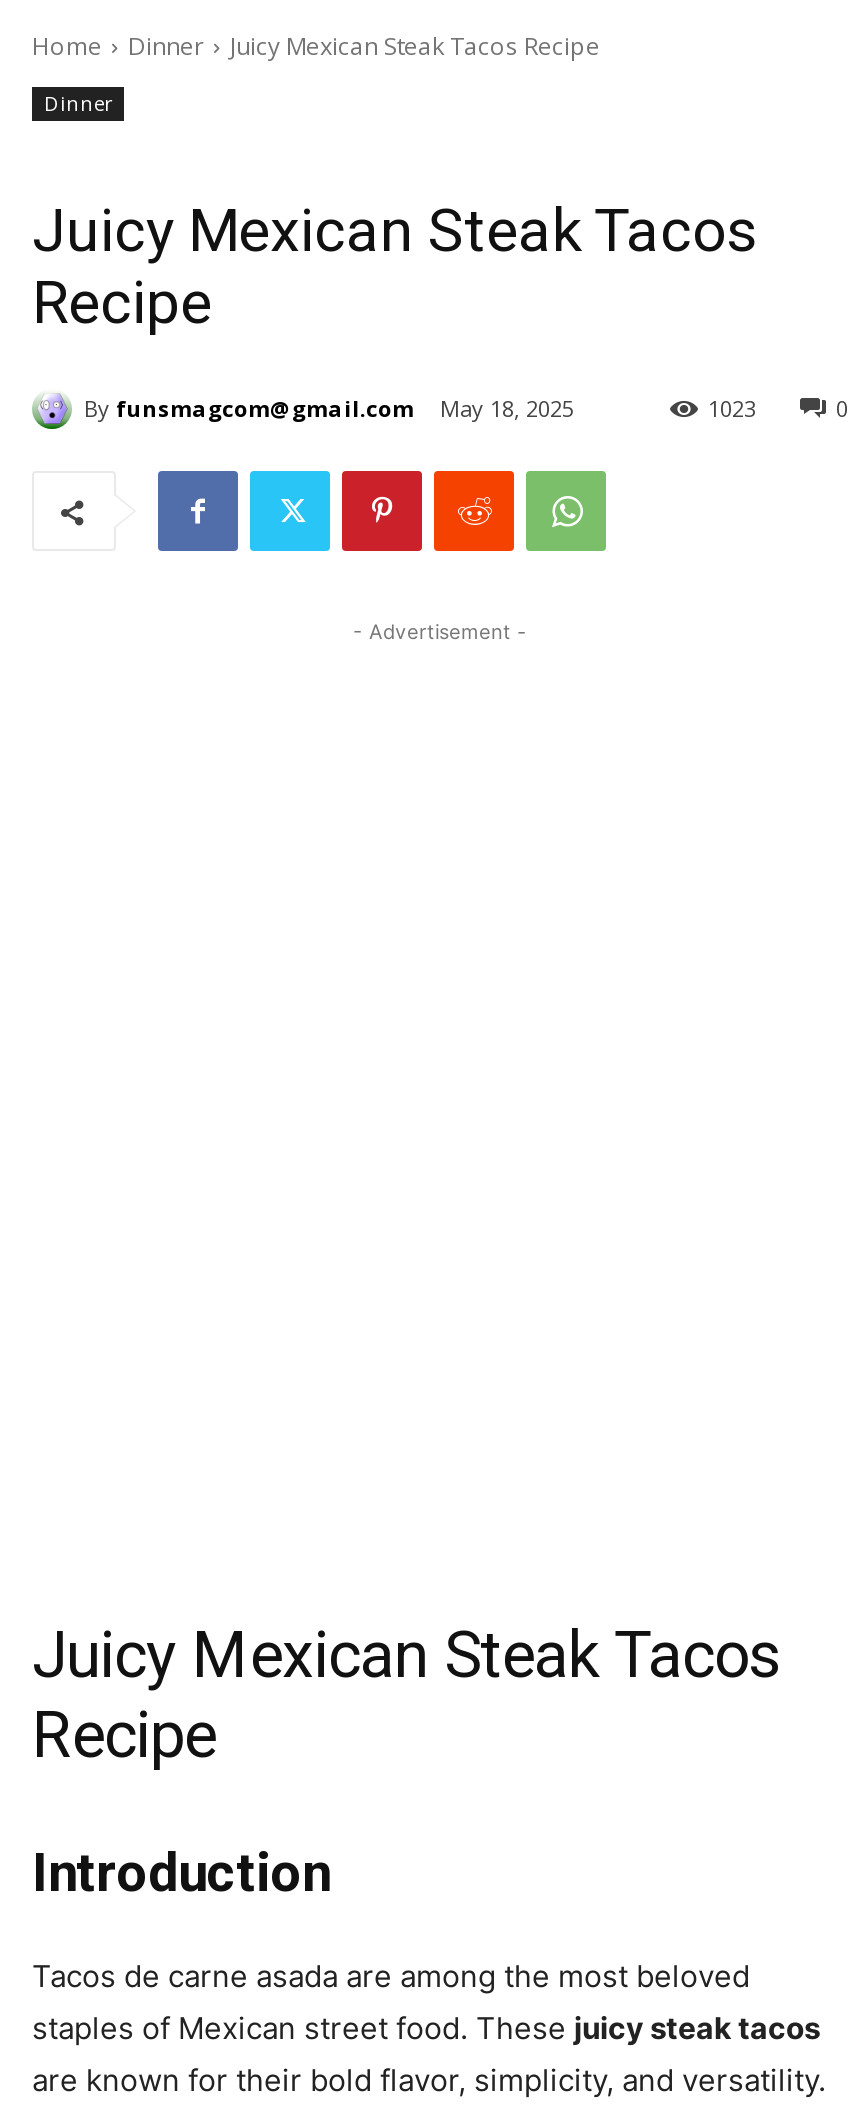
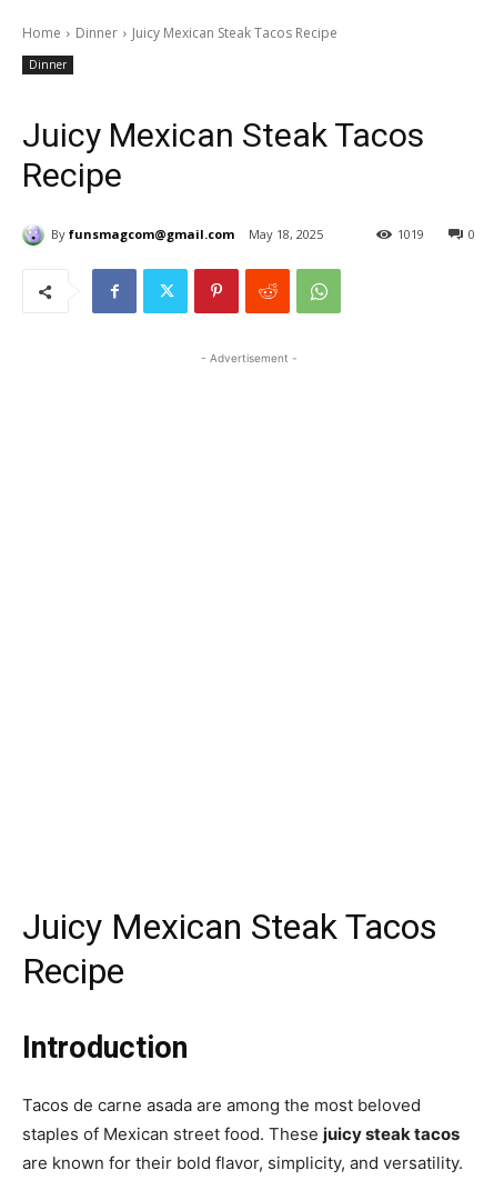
[708,393,756,423] 1023 -> [397,226,424,242] 1019

